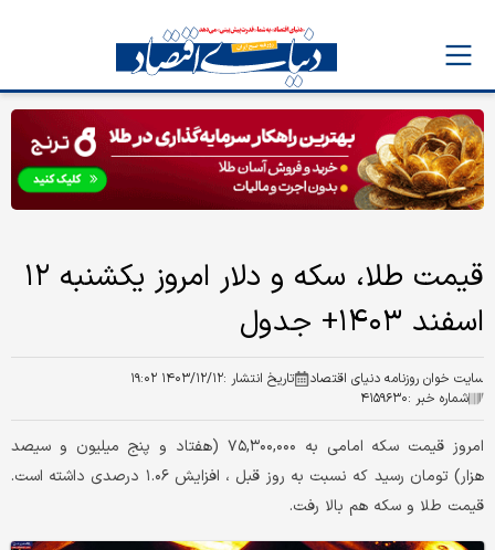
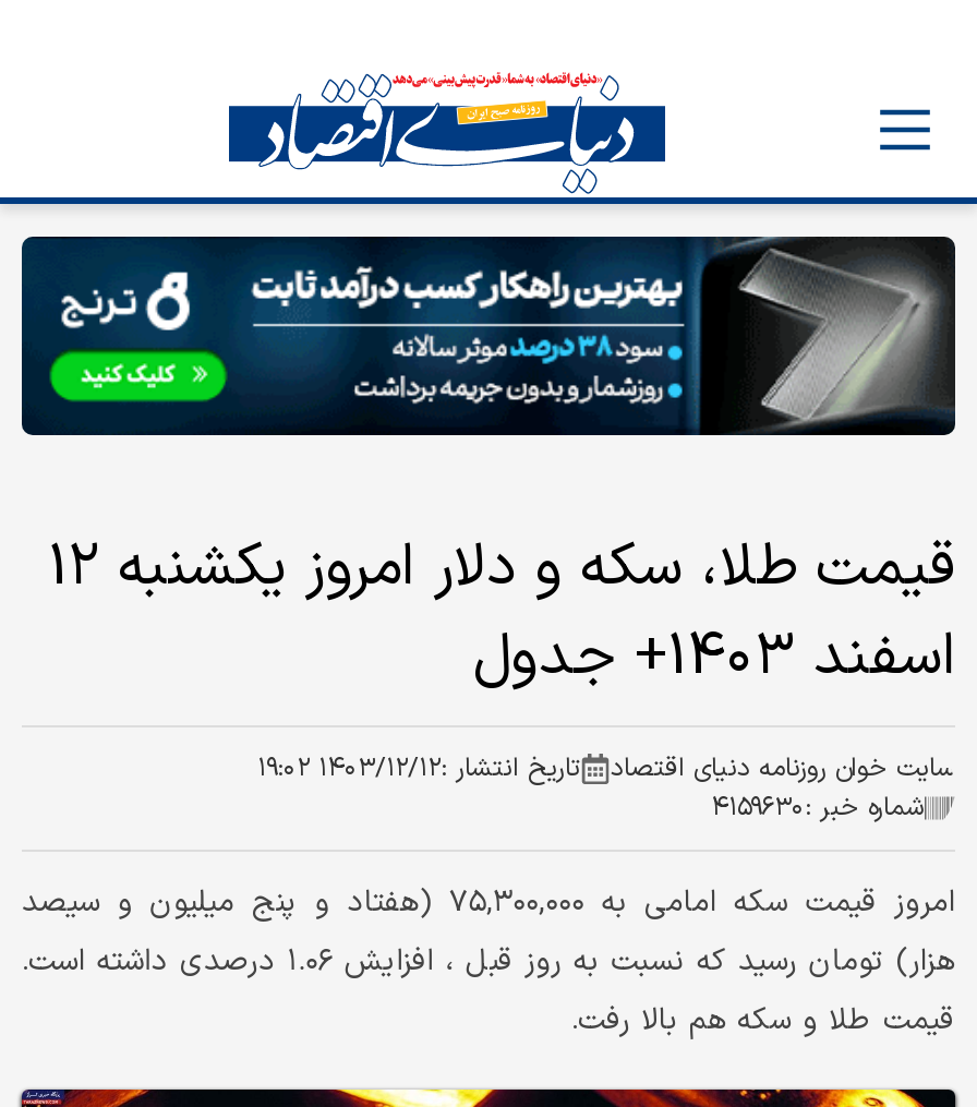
[10,108,485,211] [image] -> [20,234,957,437] [image]

